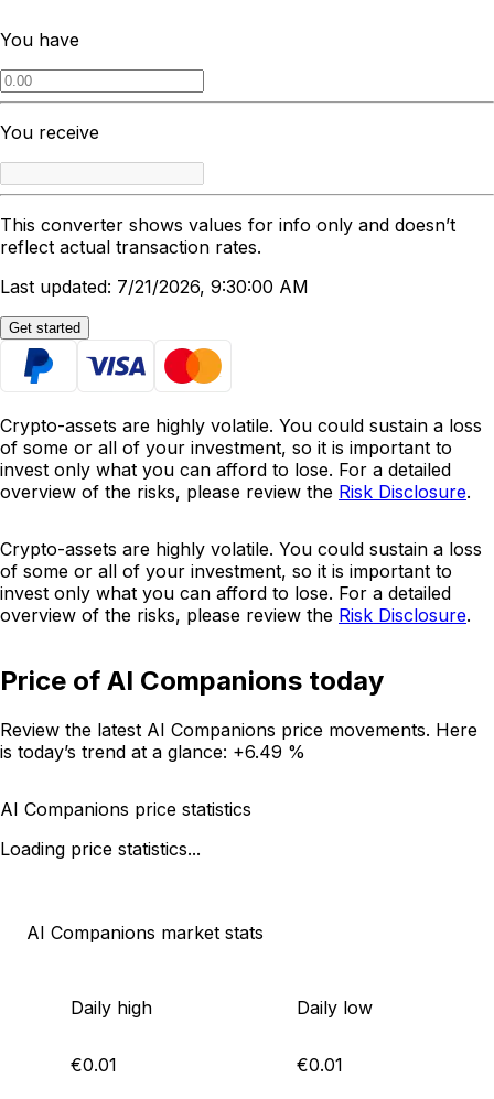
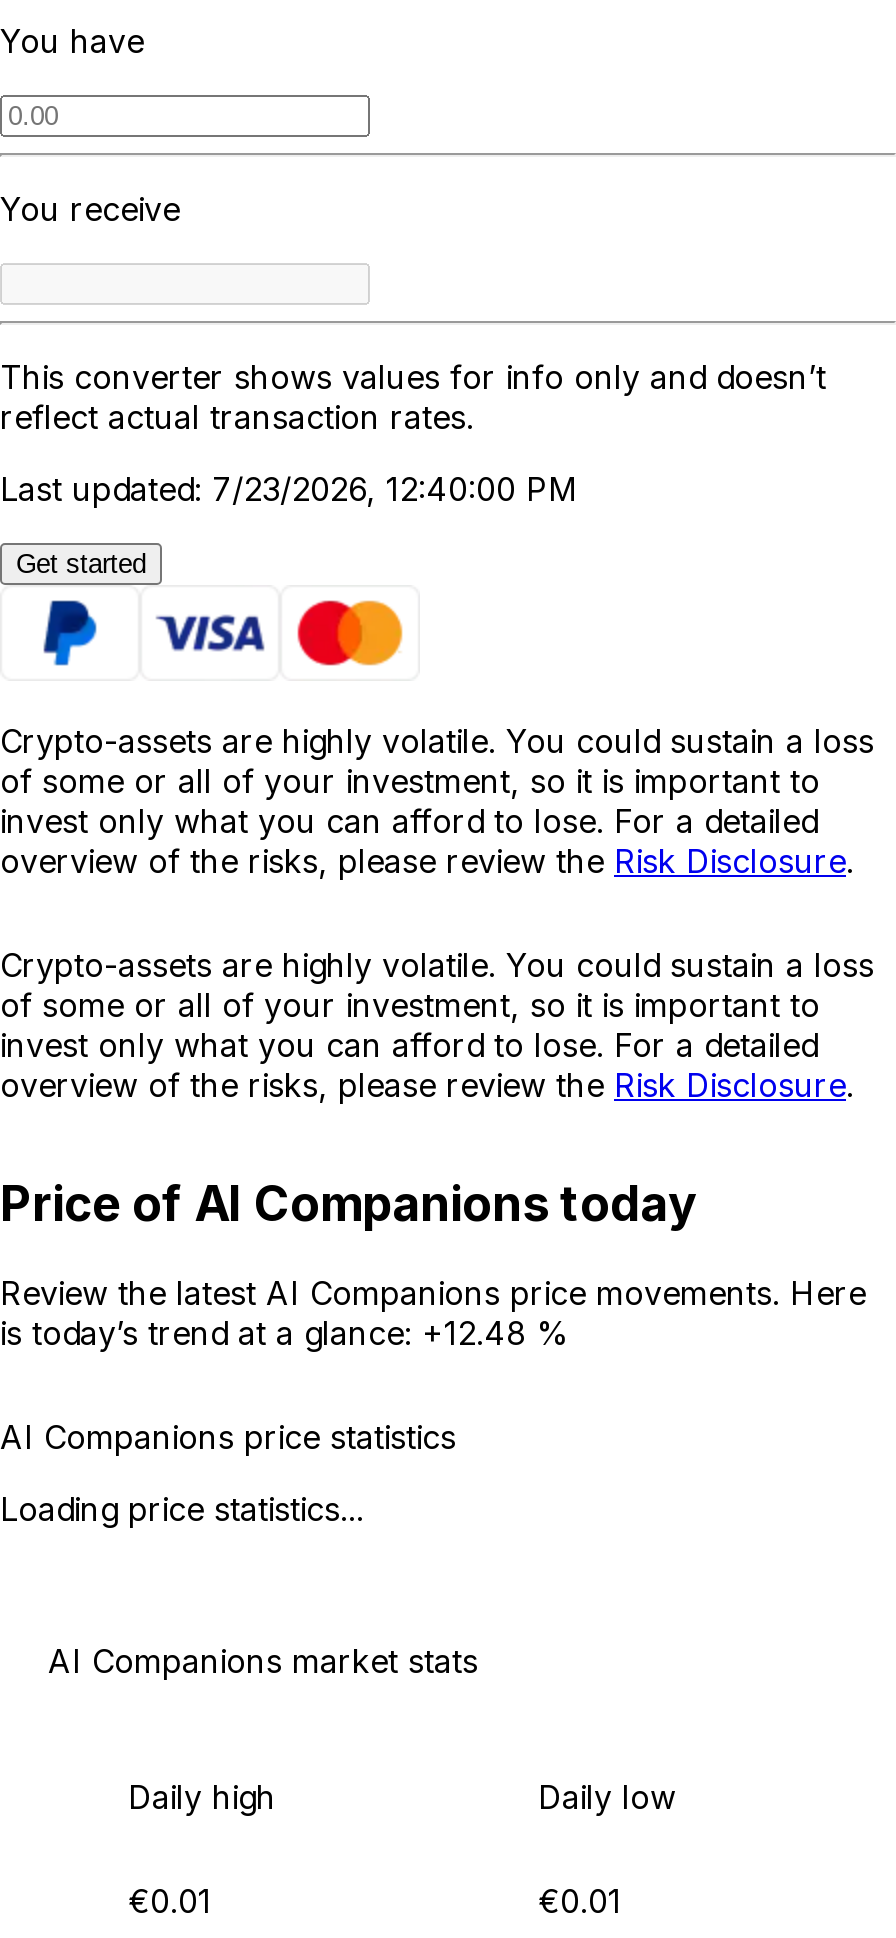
[0,275,309,297] Last updated: 7/21/2026, 9:30:00 AM -> [0,468,578,508] Last updated: 7/23/2026, 12:40:00 PM
[0,741,305,763] is today’s trend at a glance: +6.49 % -> [0,1314,568,1354] is today’s trend at a glance: +12.48 %

